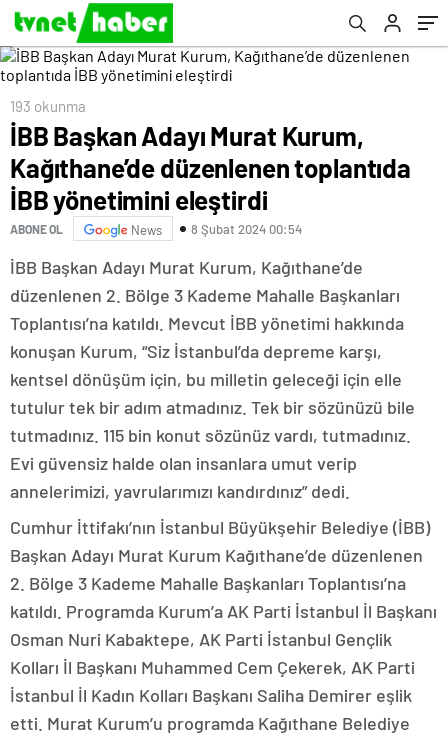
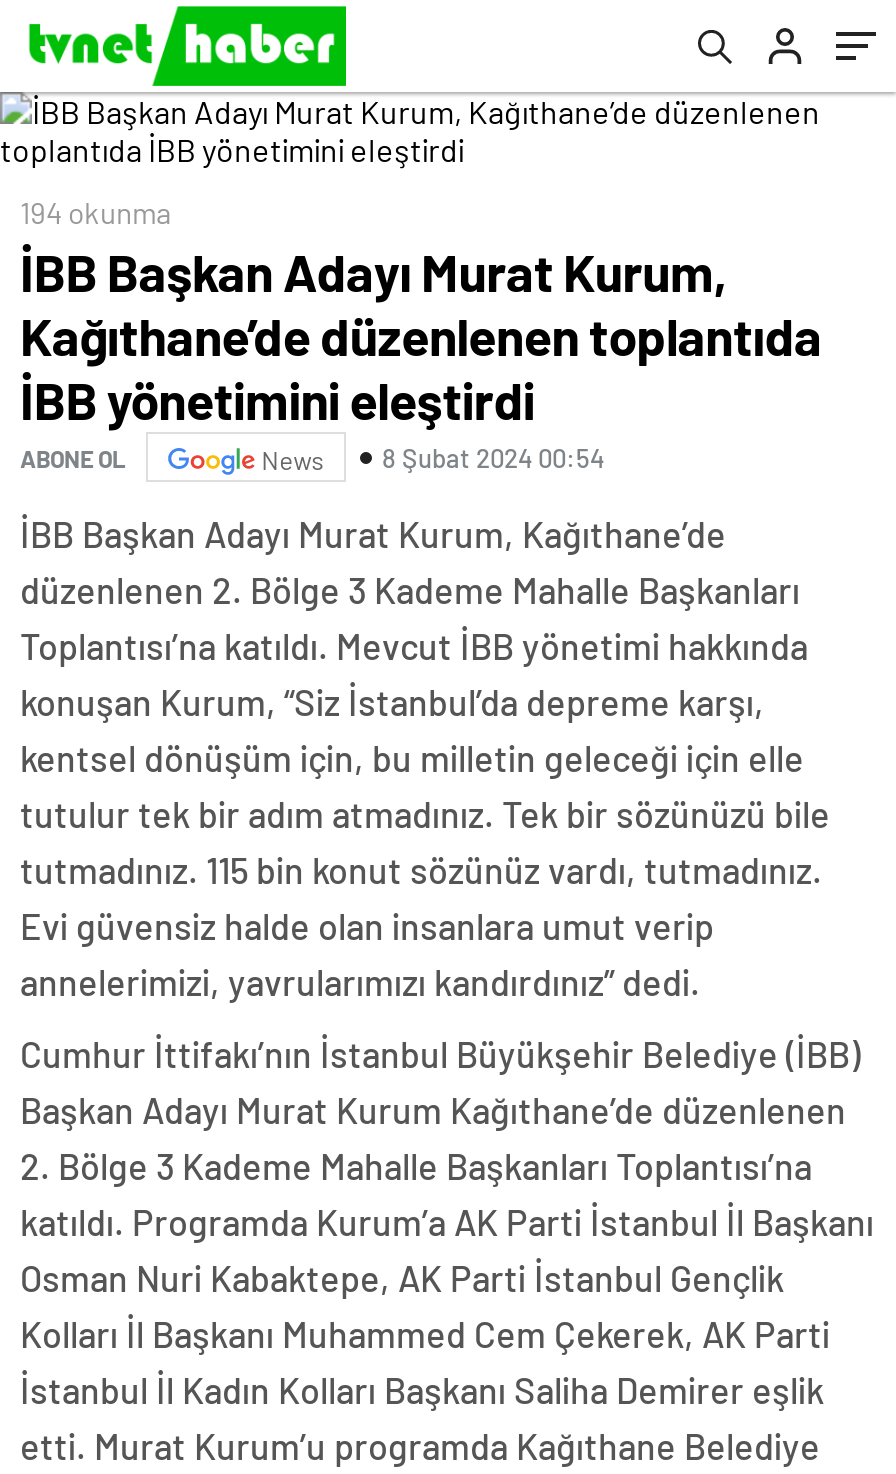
[10,97,86,115] 193 okunma -> [20,194,172,230] 194 okunma

